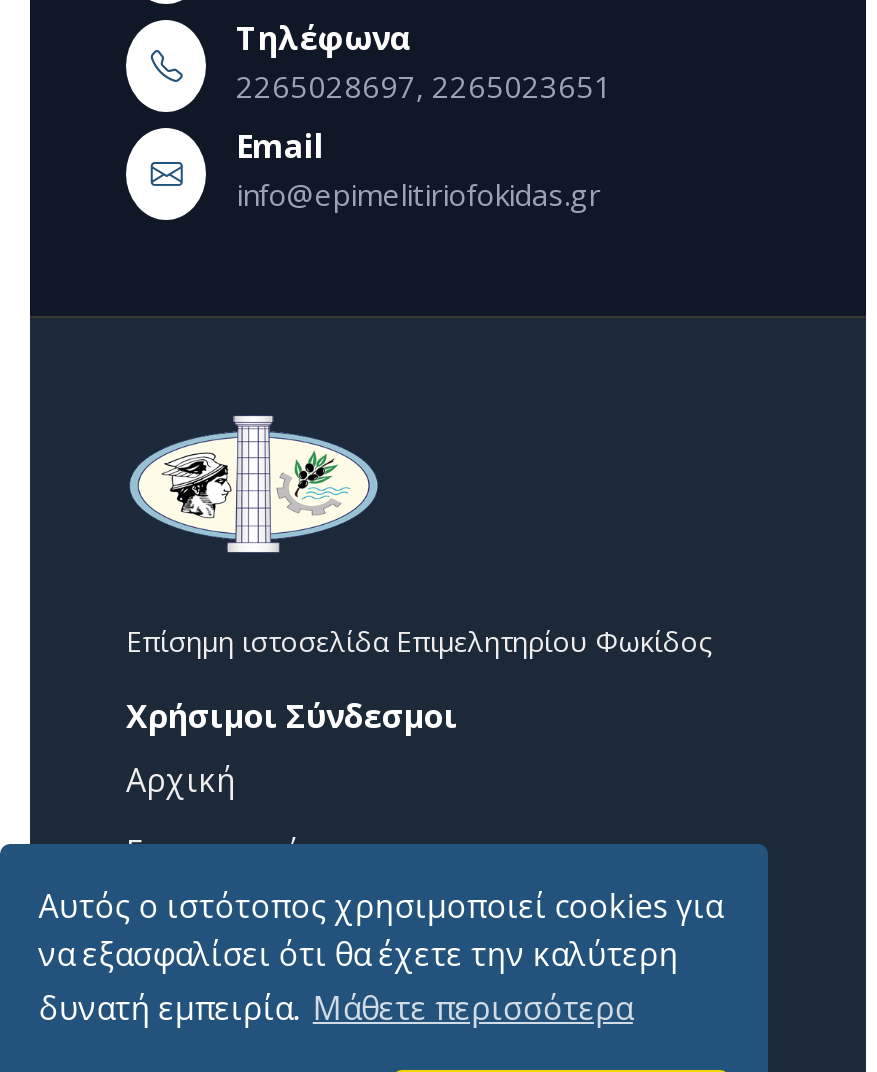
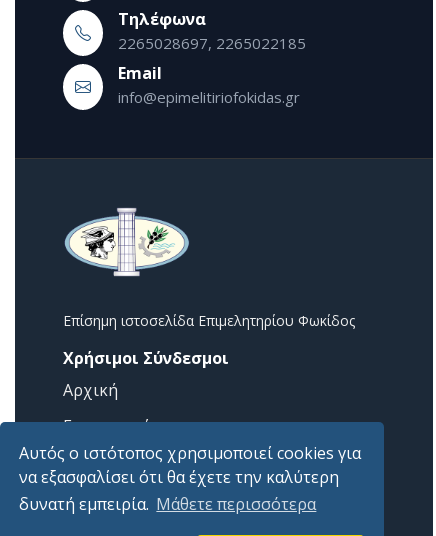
[236,65,612,105] 2265028697, 2265023651 -> [118,32,306,52] 2265028697, 2265022185

